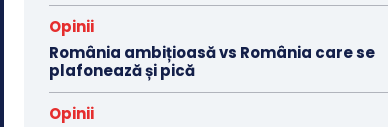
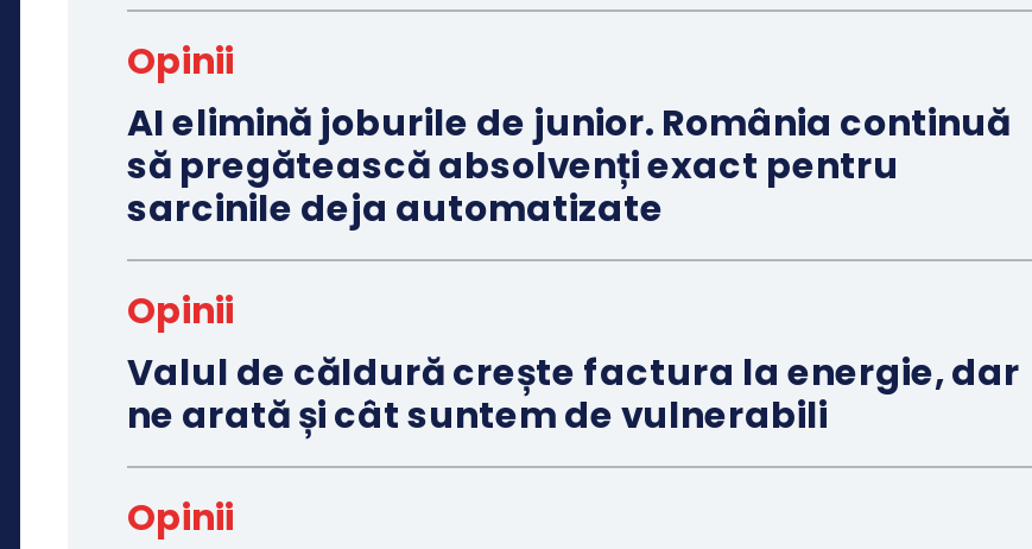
[49,42,375,81] România ambițioasă vs România care se | plafonează și pică -> [127,98,1020,440] AI elimină joburile de junior. România continuă | să pregătească absolvenți exact pentru | sarcinile deja automatizate | Opinii | Valul de căldură crește factura la energie, dar | ne arată și cât suntem de vulnerabili

